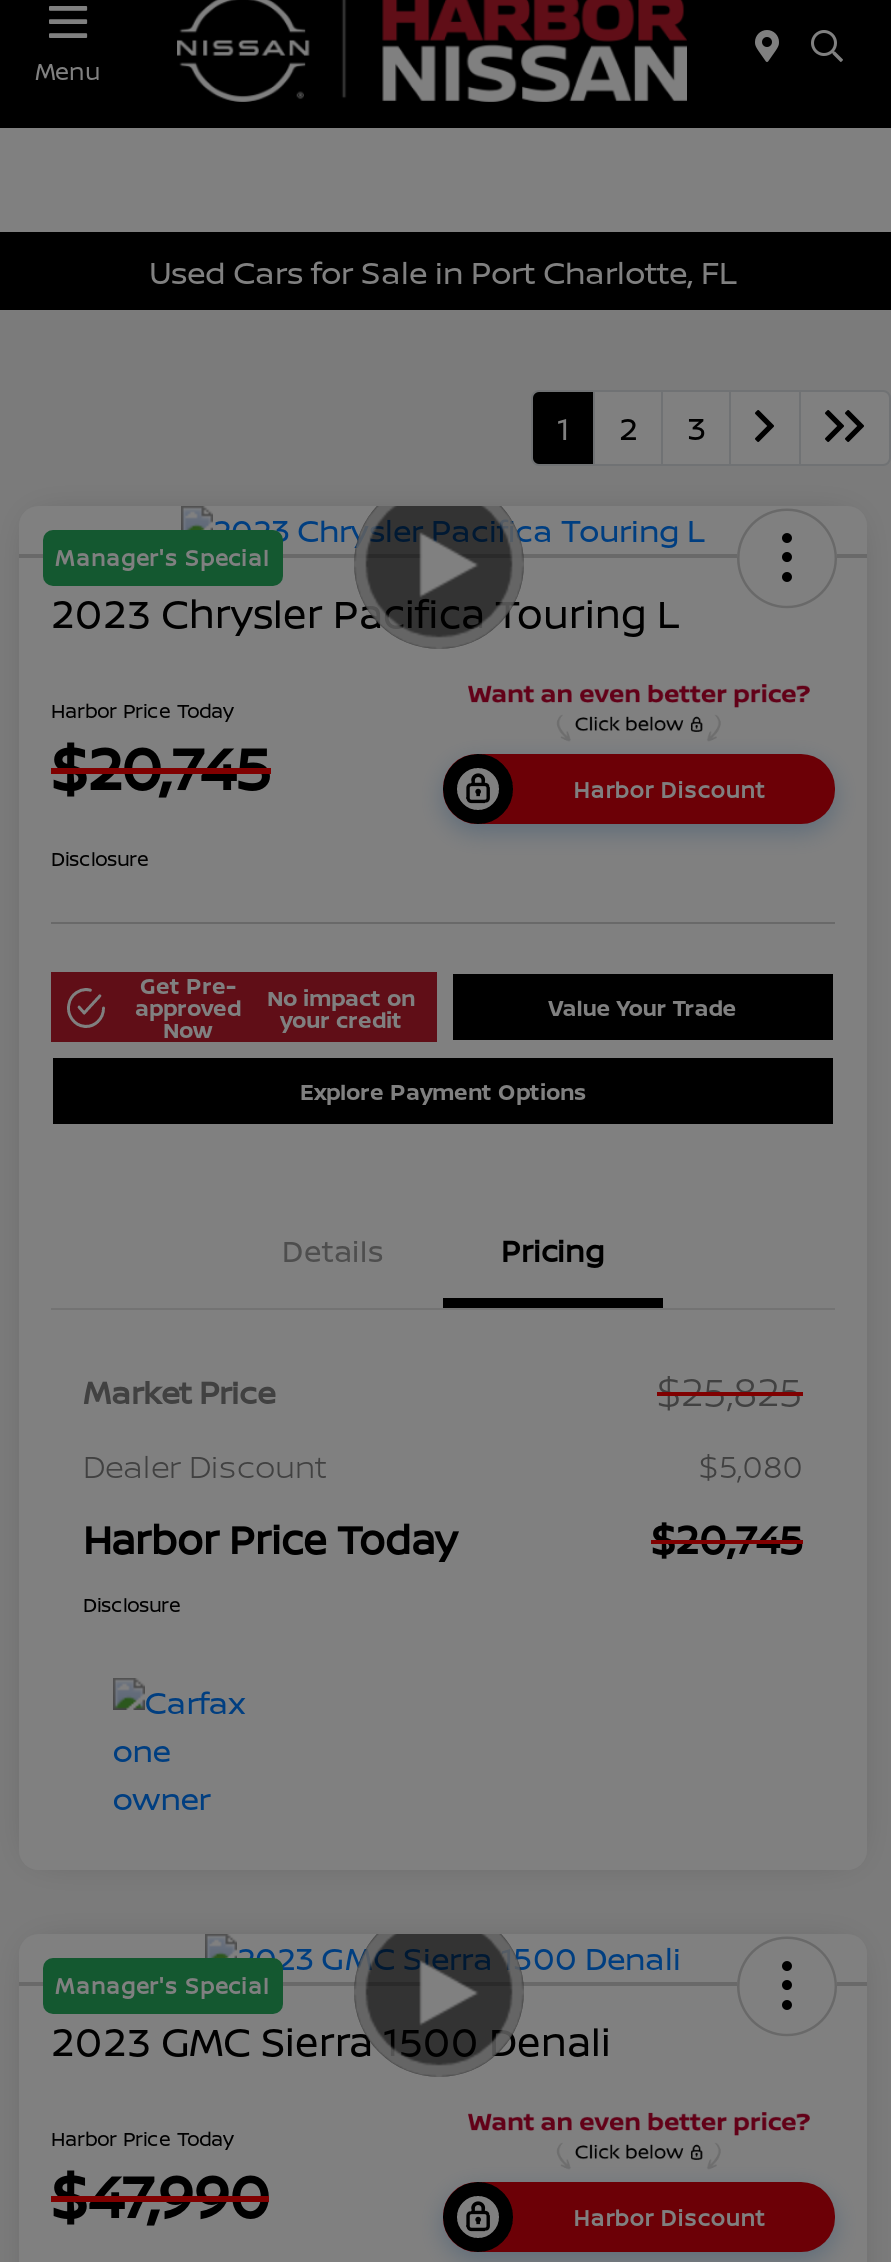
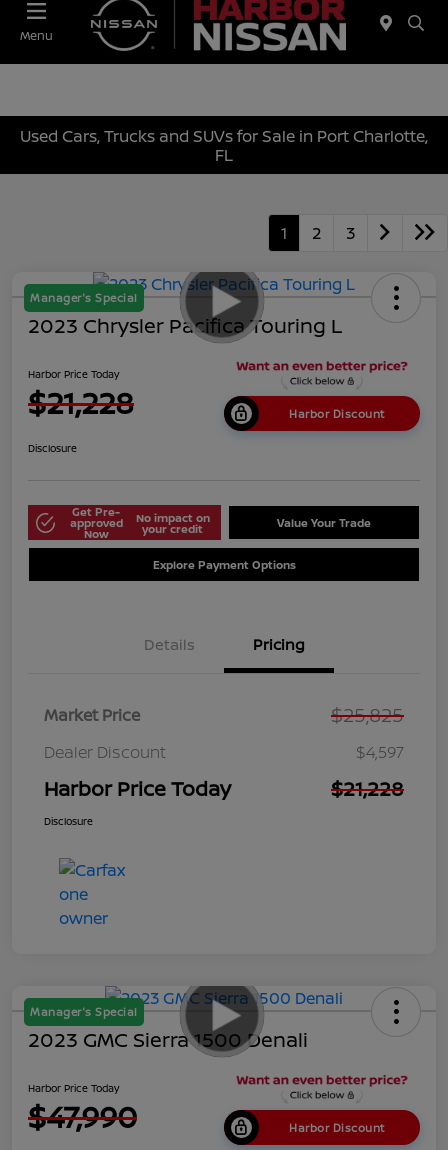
[149,249,737,293] Used Cars for Sale in Port Charlotte, FL -> [20,125,428,166] Used Cars, Trucks and SUVs for Sale in Port Charlotte, | FL
[51,725,271,807] $20,745 -> [28,382,134,423] $21,228
[699,1445,803,1489] $5,080 -> [356,741,404,763] $4,597
[651,1513,803,1567] $20,745 -> [331,775,404,802] $21,228

